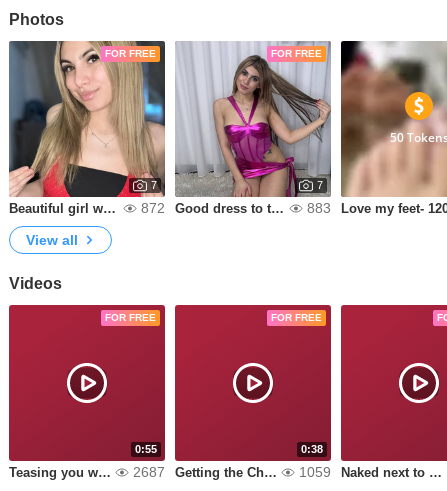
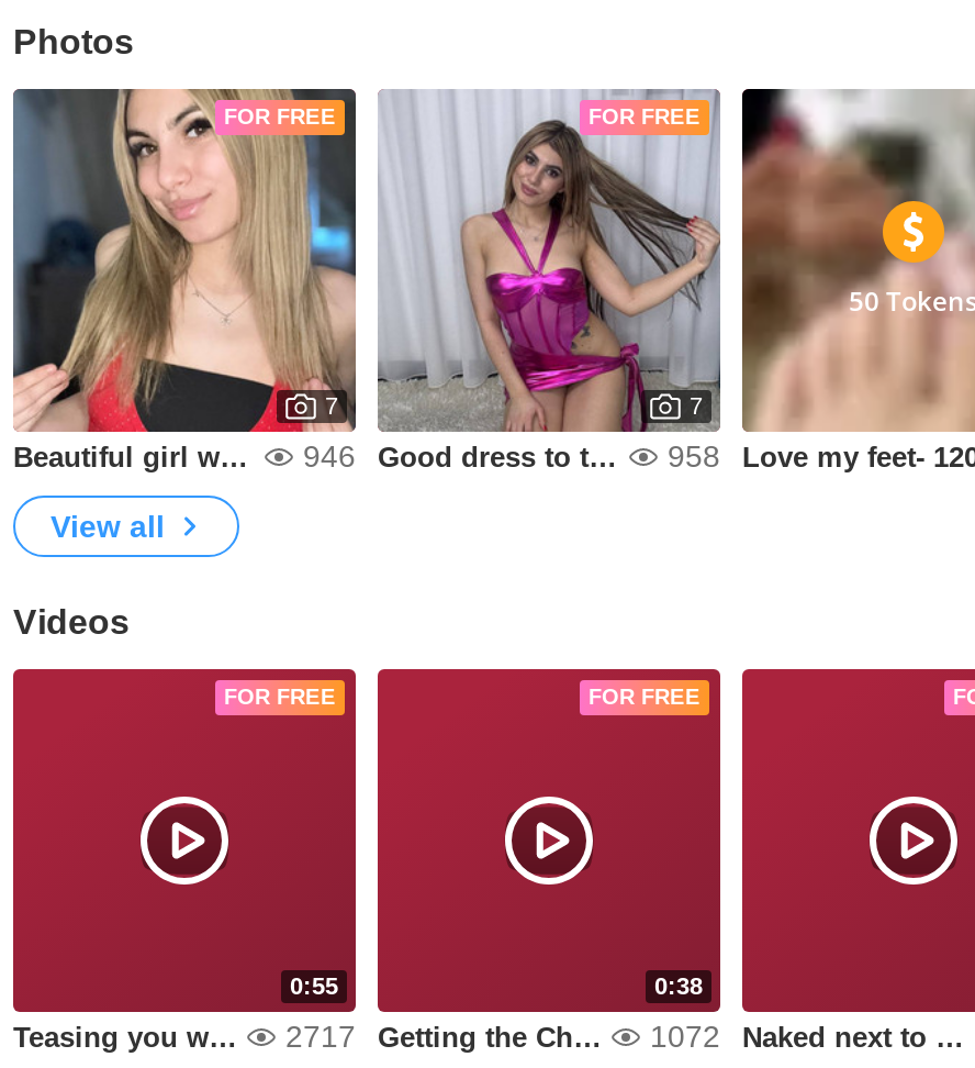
[141,200,165,216] 872 -> [303,438,356,474] 946
[307,200,331,216] 883 -> [668,438,720,474] 958
[133,464,165,480] 2687 -> [285,1019,356,1054] 2717
[299,464,331,480] 1059 -> [650,1019,720,1054] 1072

